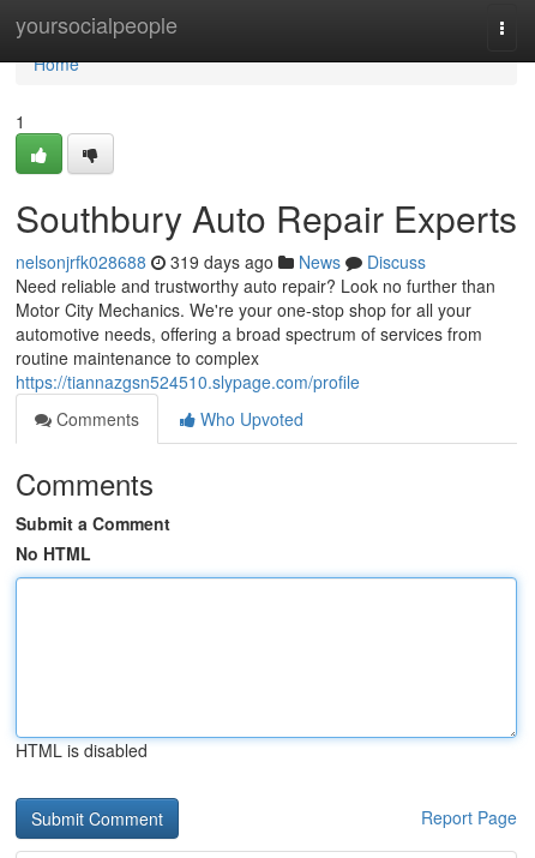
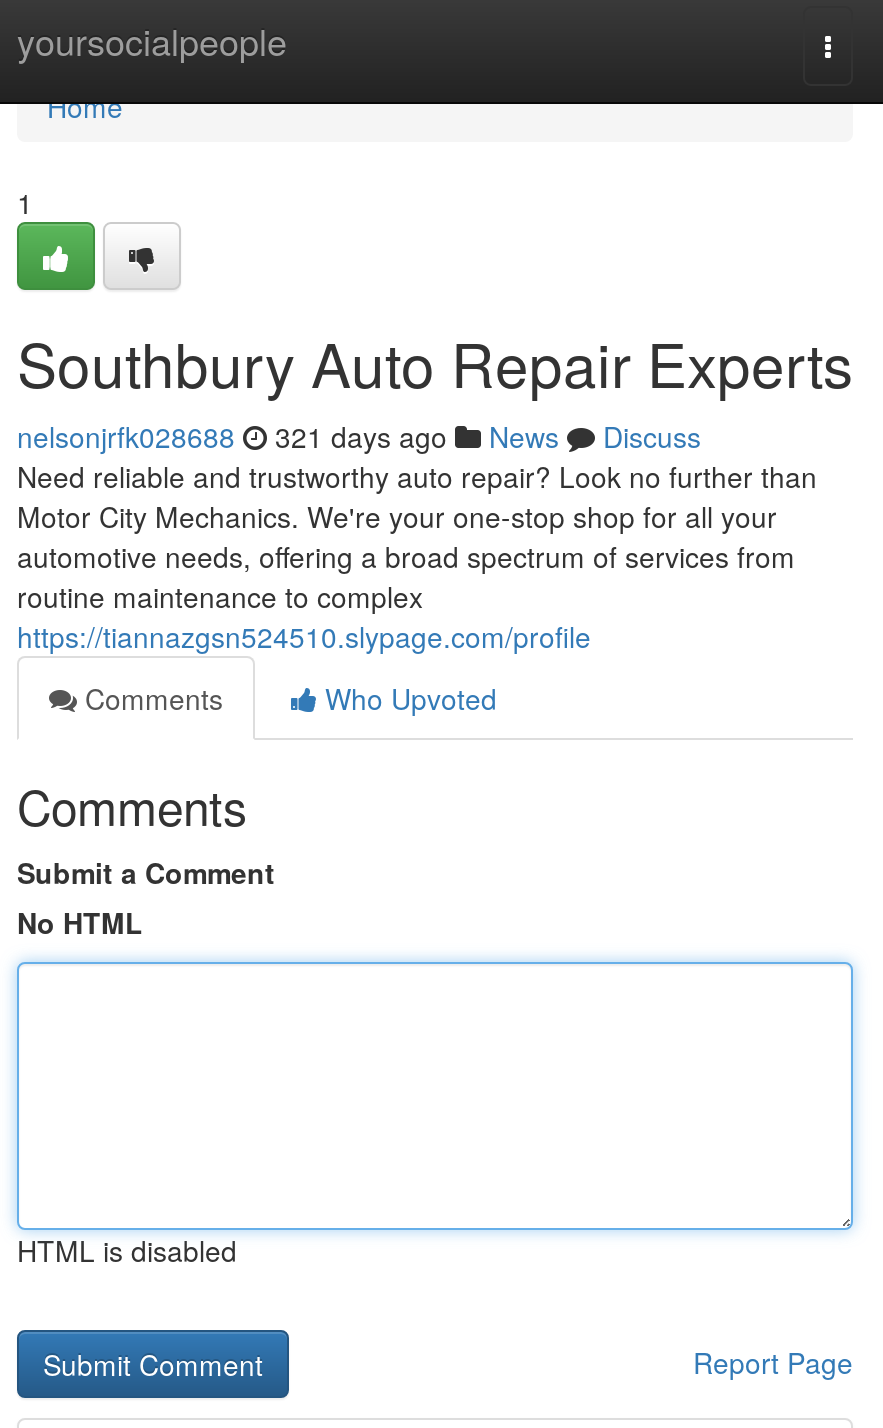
[16,250,426,274] nelsonjrfk028688 319 days ago News Discuss -> [17,416,701,456] nelsonjrfk028688 321 days ago News Discuss

